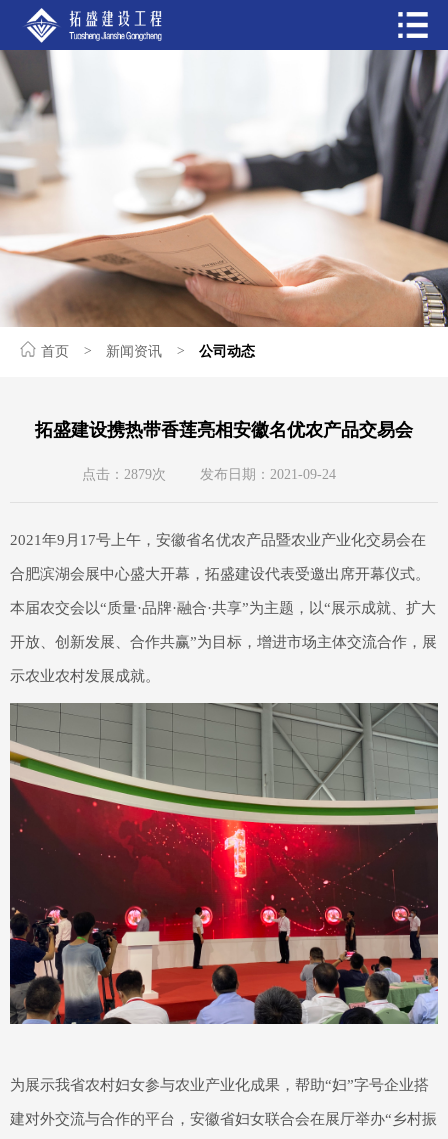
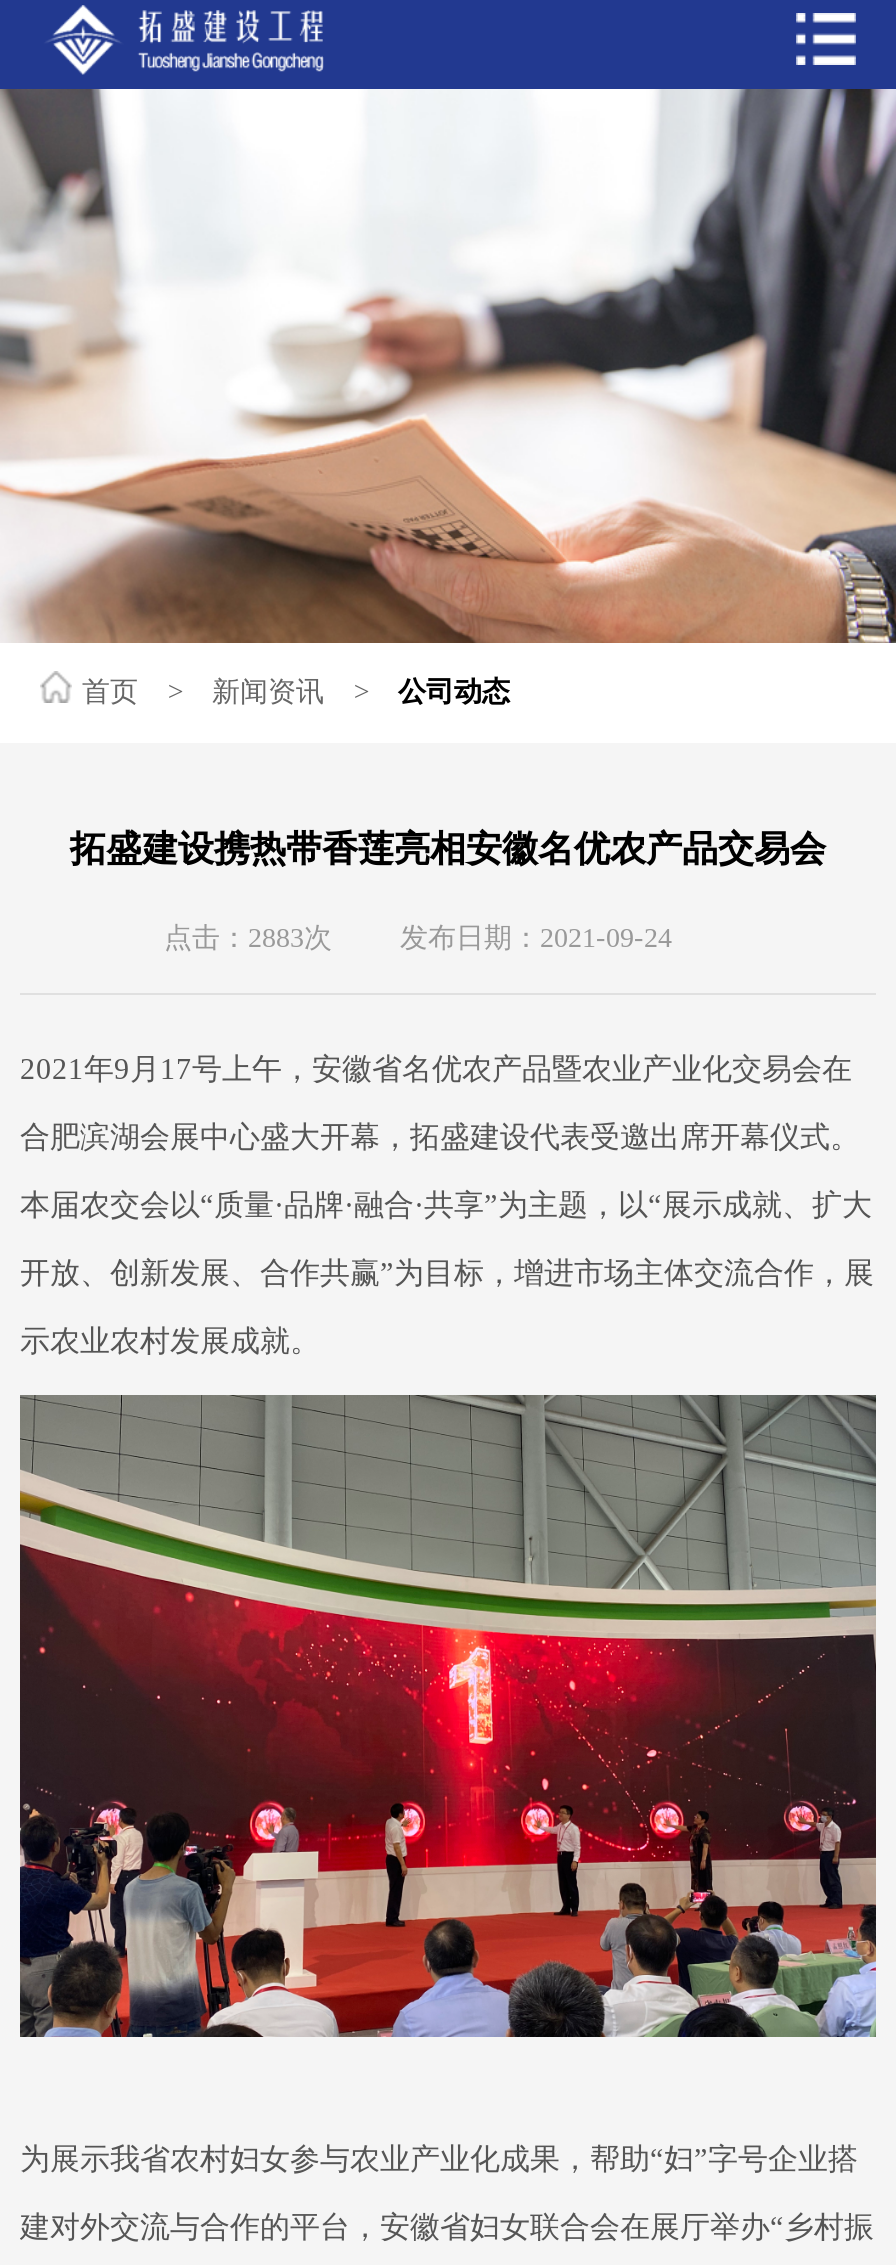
[82,467,166,482] 点击：2879次 -> [164,923,332,953] 点击：2883次

